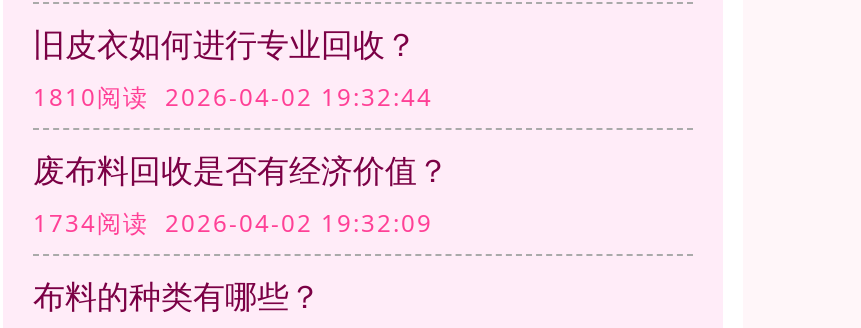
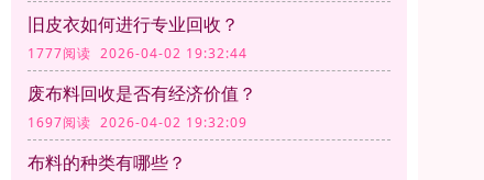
[33,80,433,114] 1810阅读 2026-04-02 19:32:44 -> [28,44,248,63] 1777阅读 2026-04-02 19:32:44
[33,206,433,240] 1734阅读 2026-04-02 19:32:09 -> [28,113,248,132] 1697阅读 2026-04-02 19:32:09

